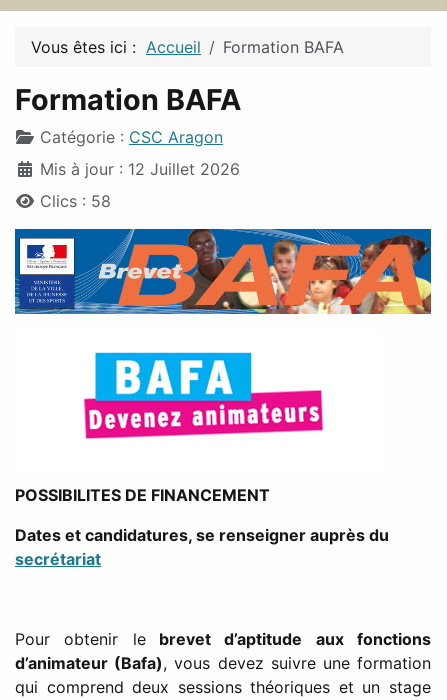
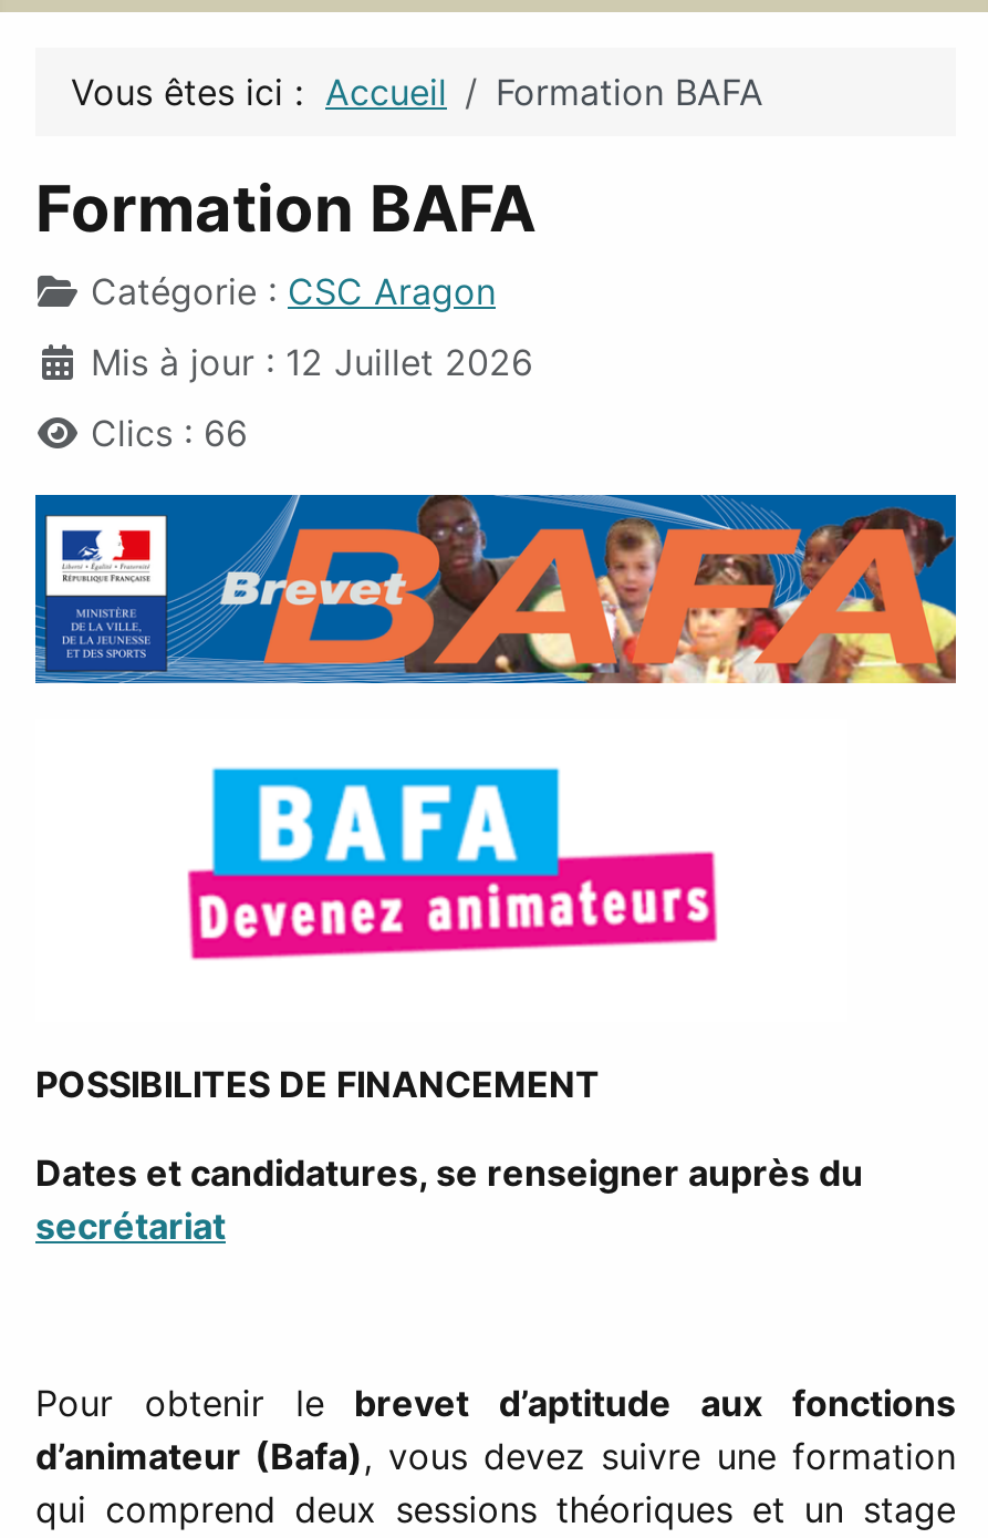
[40,191,111,211] Clics : 58 -> [91,411,248,455] Clics : 66

